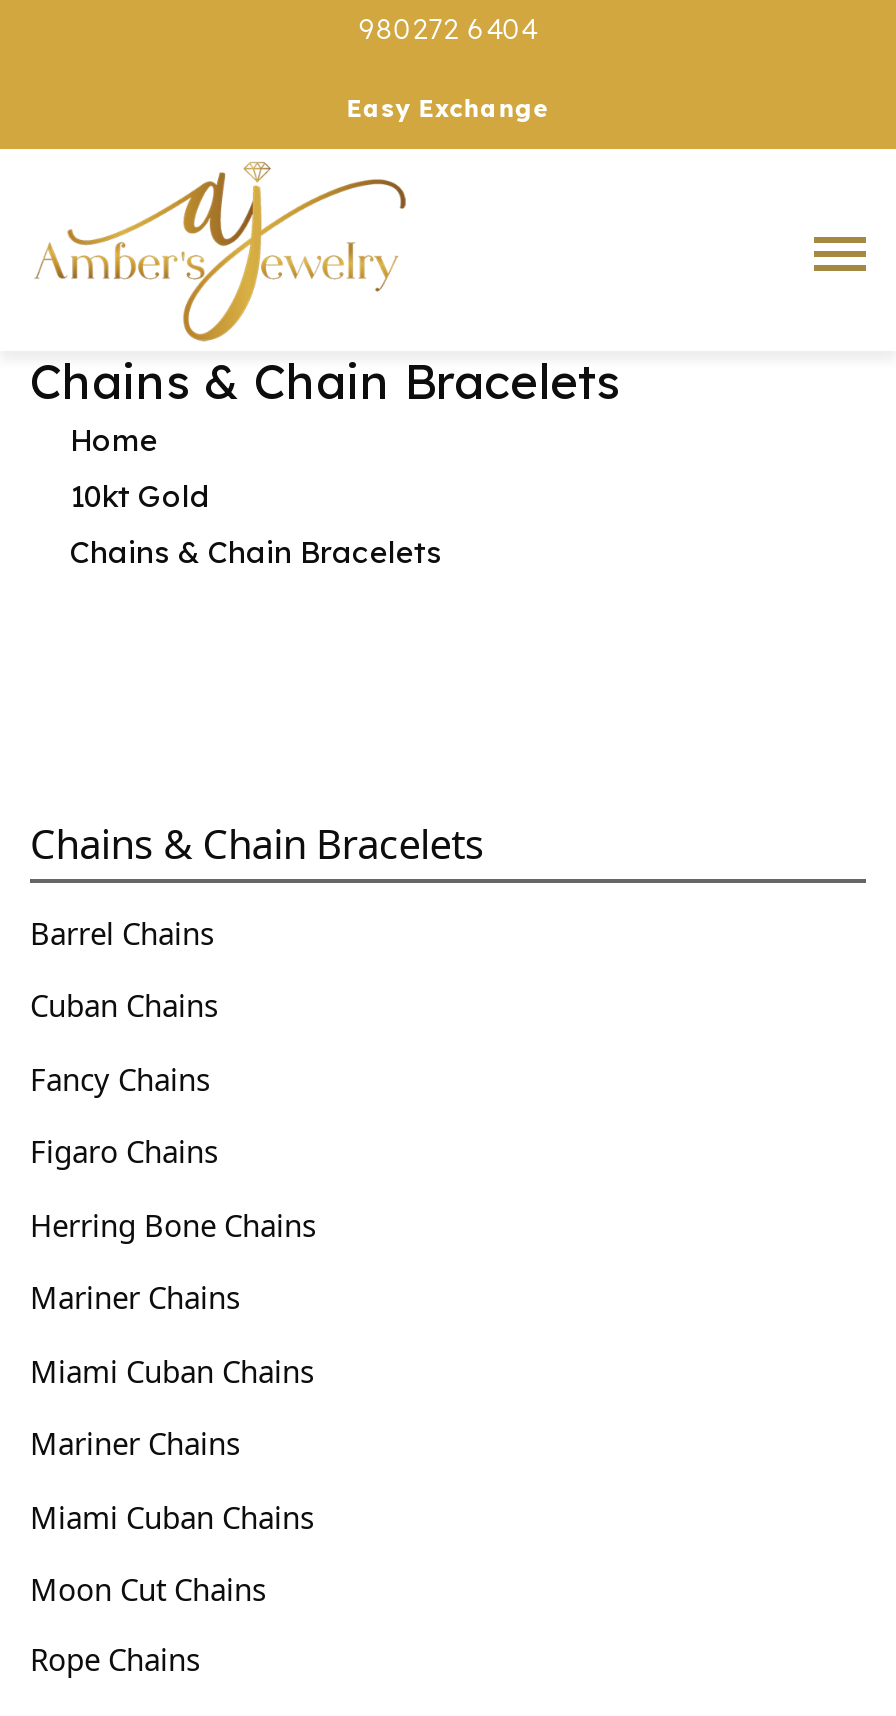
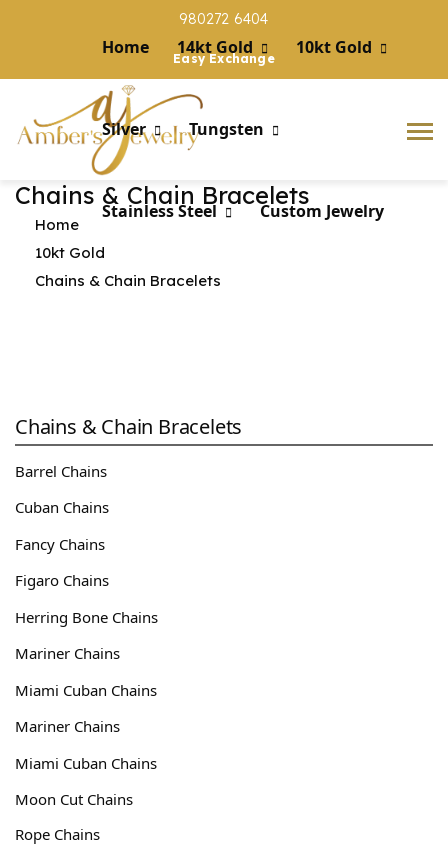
none -> [102,36,372,58] Home | 14kt Gold | 10kt Gold
none -> [102,118,264,140] Silver | Tungsten
none -> [102,200,384,222] Stainless Steel | Custom Jewelry

